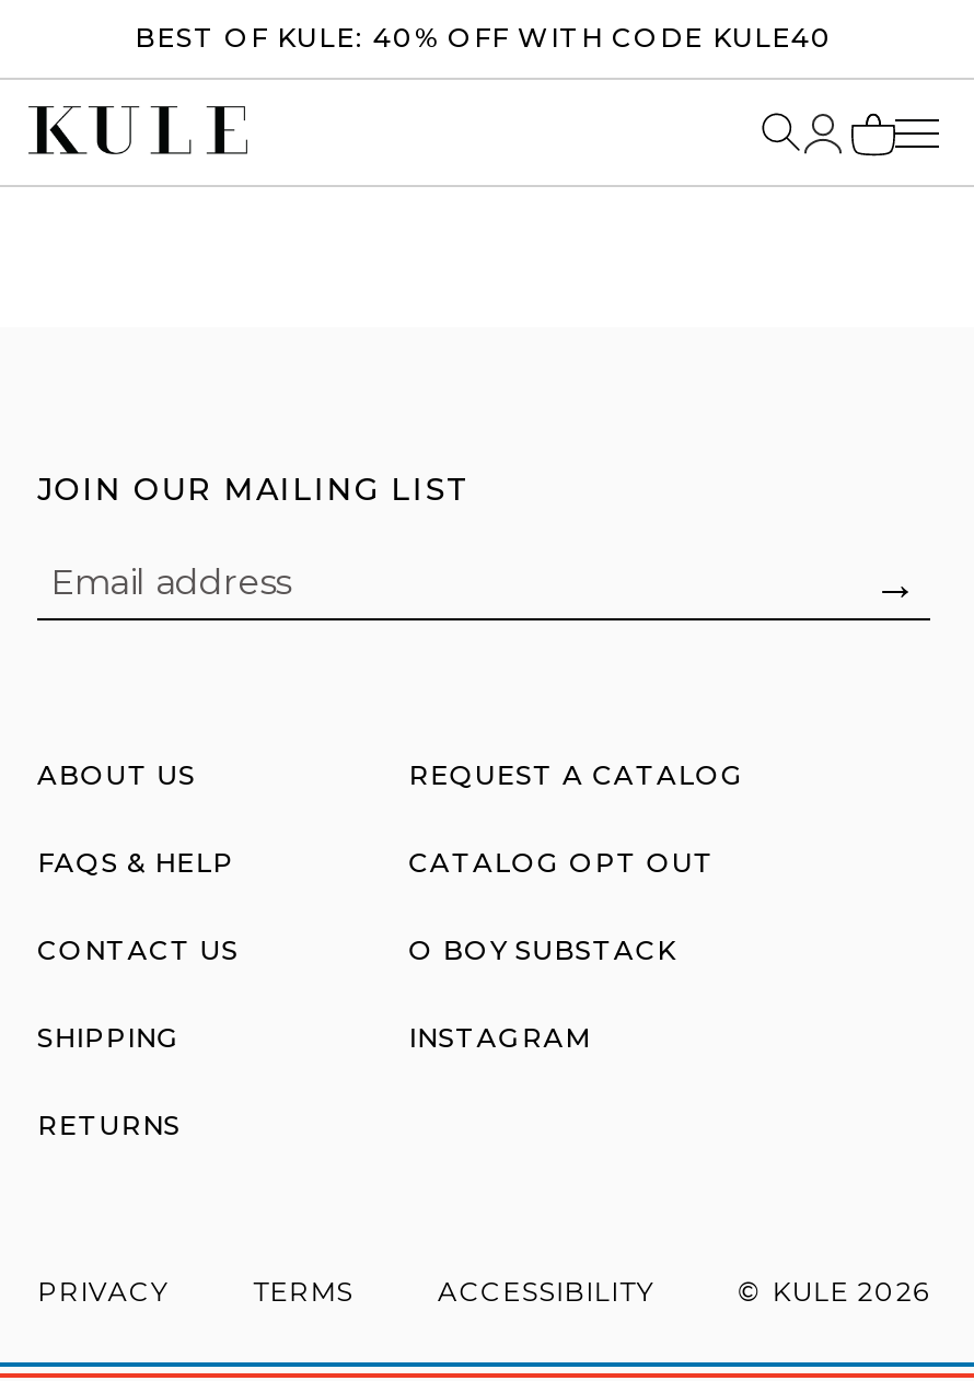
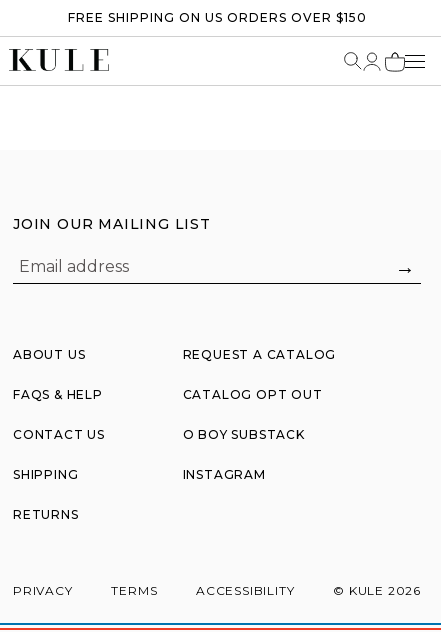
[135,21,833,54] BEST OF KULE: 40% OFF WITH CODE KULE40 -> [67,10,366,25] FREE SHIPPING ON US ORDERS OVER $150

